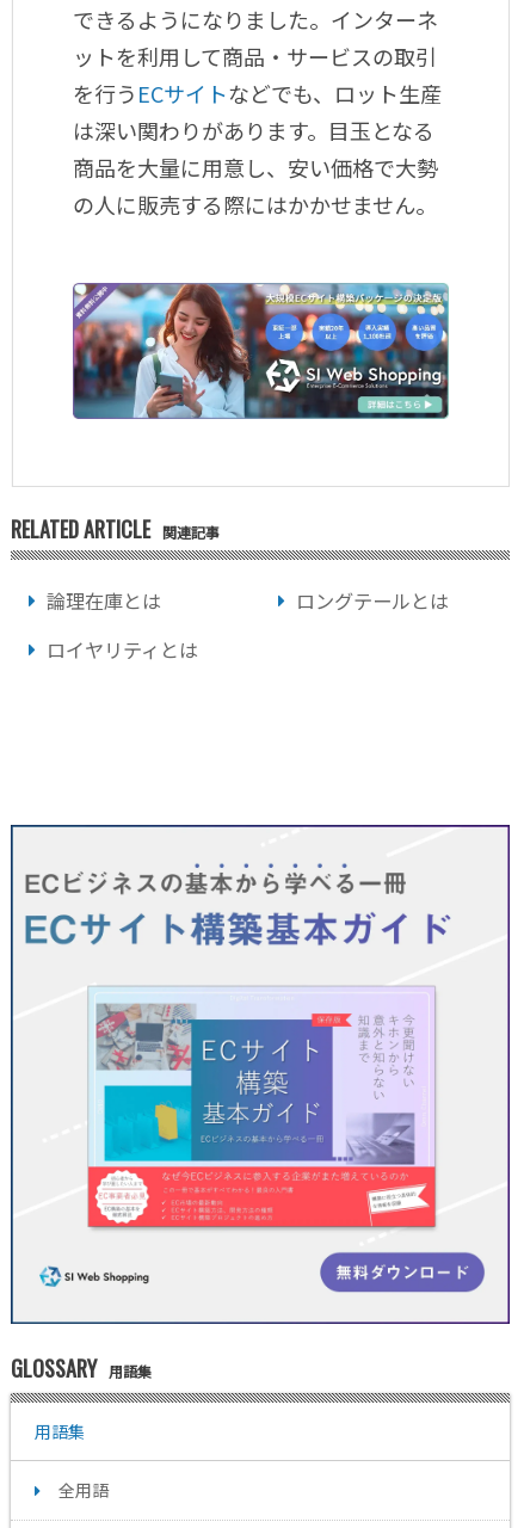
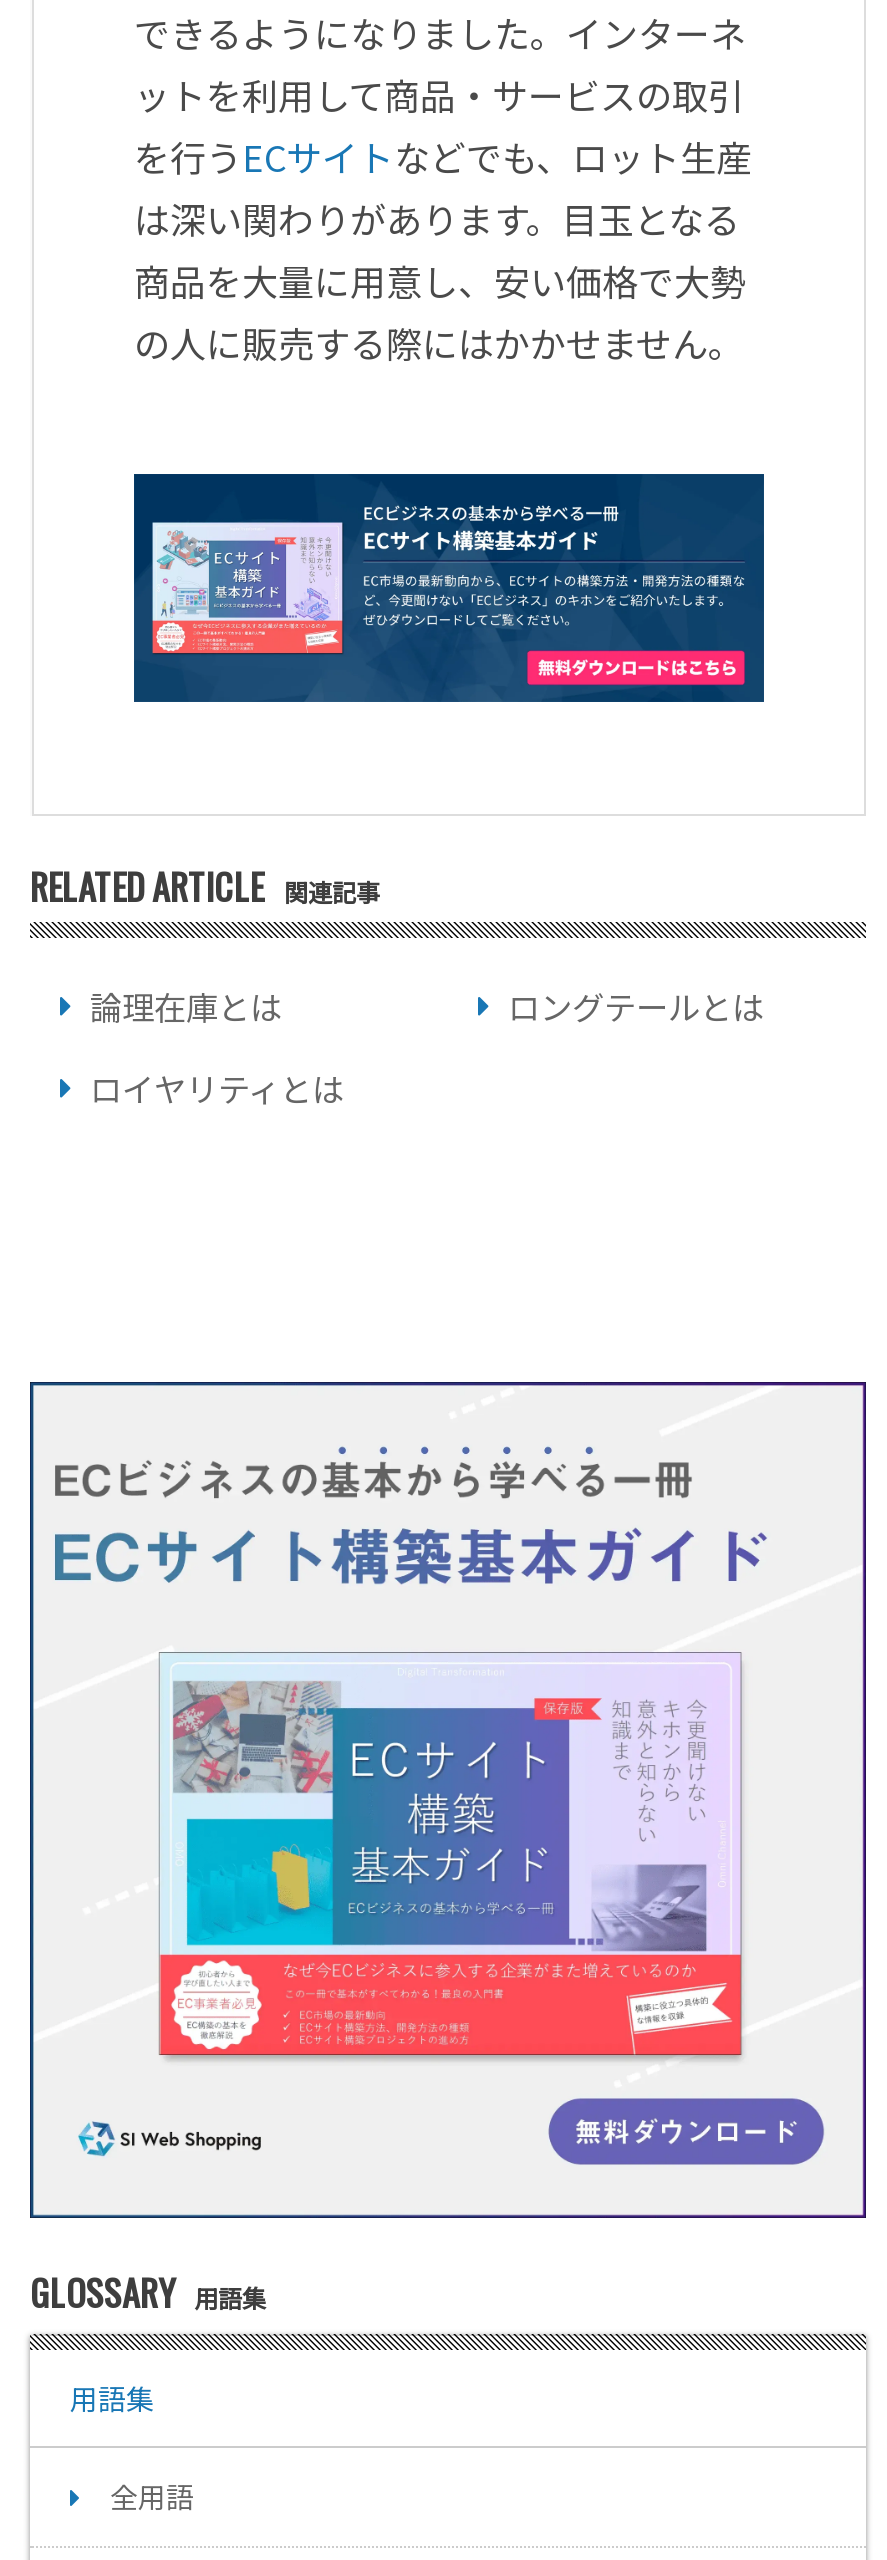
[72,282,450,420] [image] -> [132,472,766,704] [image]

